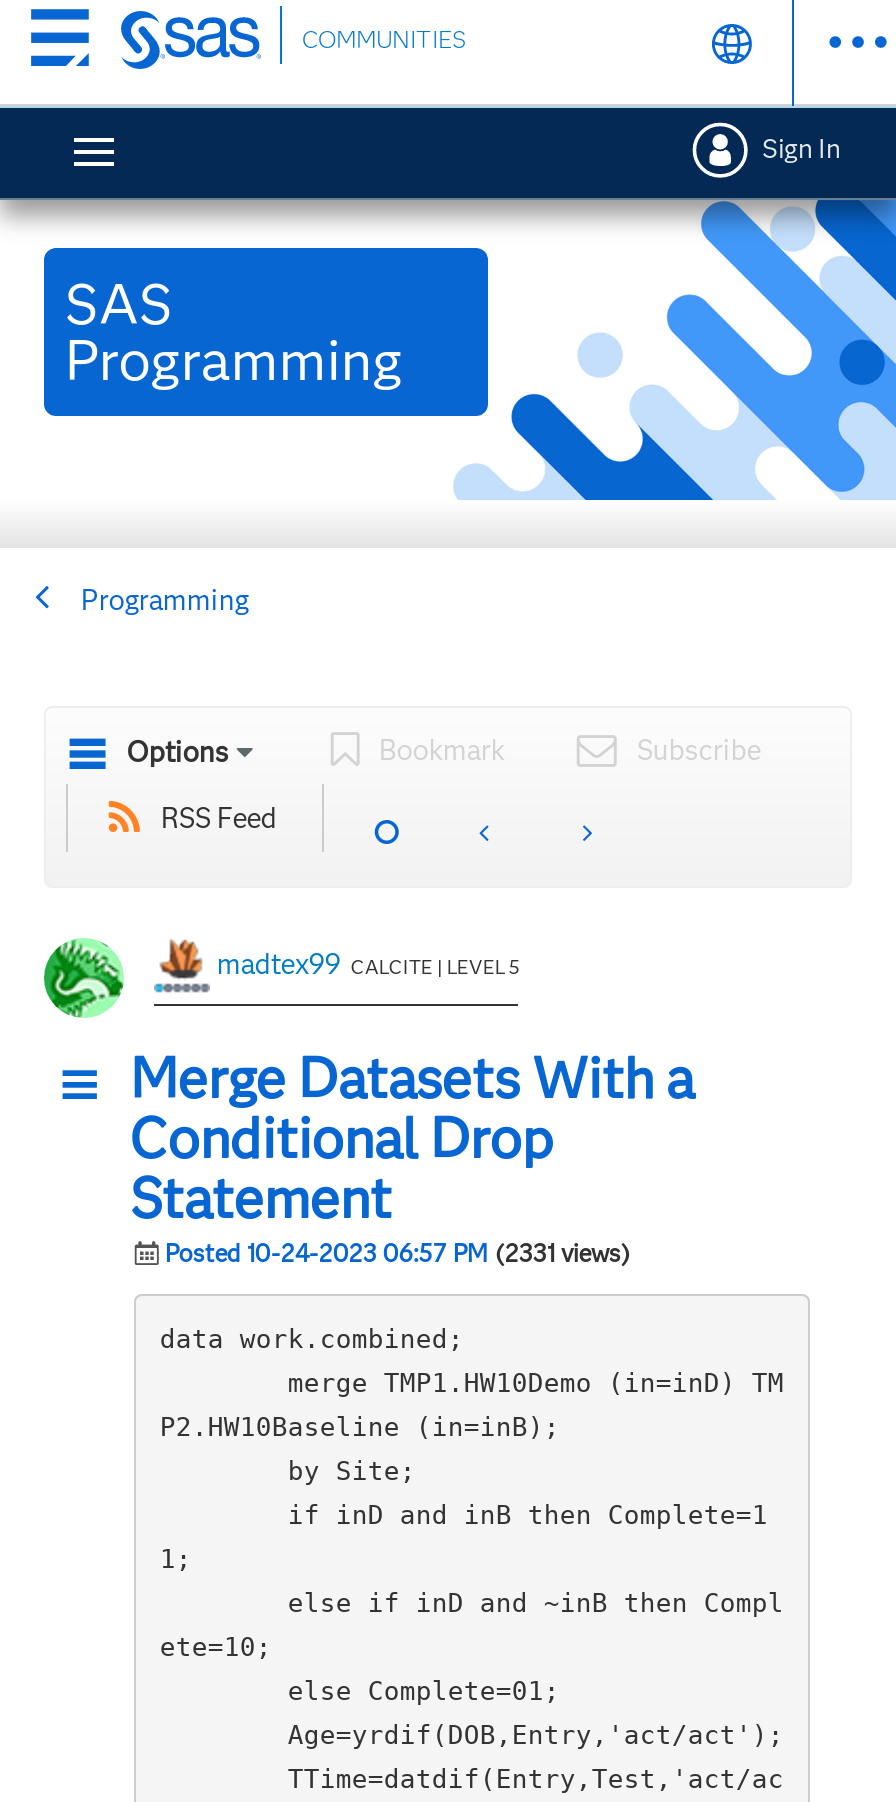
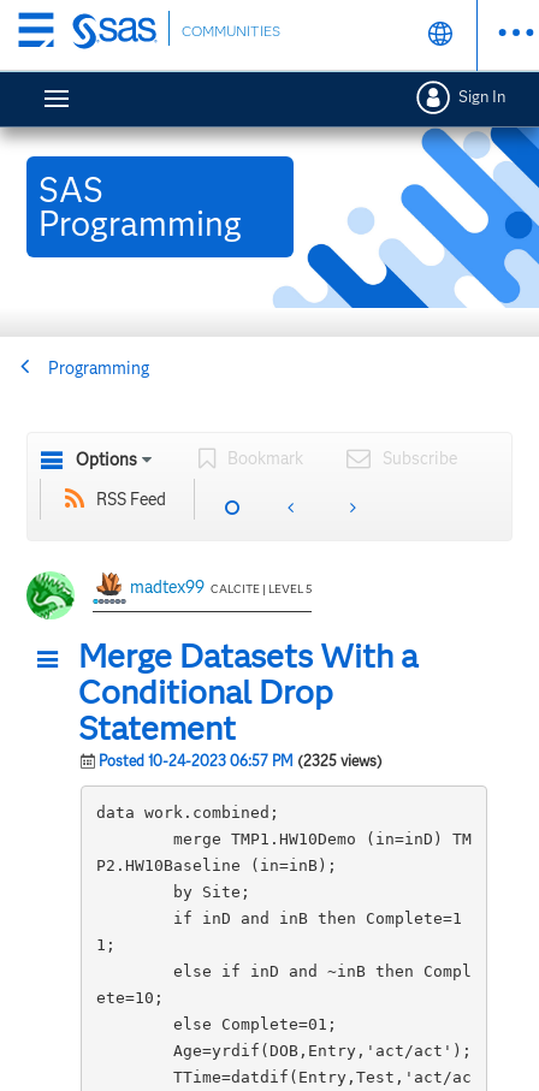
[165,1237,631,1267] Posted 10-24-2023 06:57 PM (2331 views) -> [99,751,383,769] Posted 10-24-2023 06:57 PM (2325 views)

